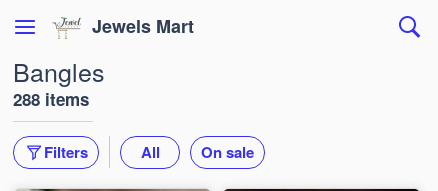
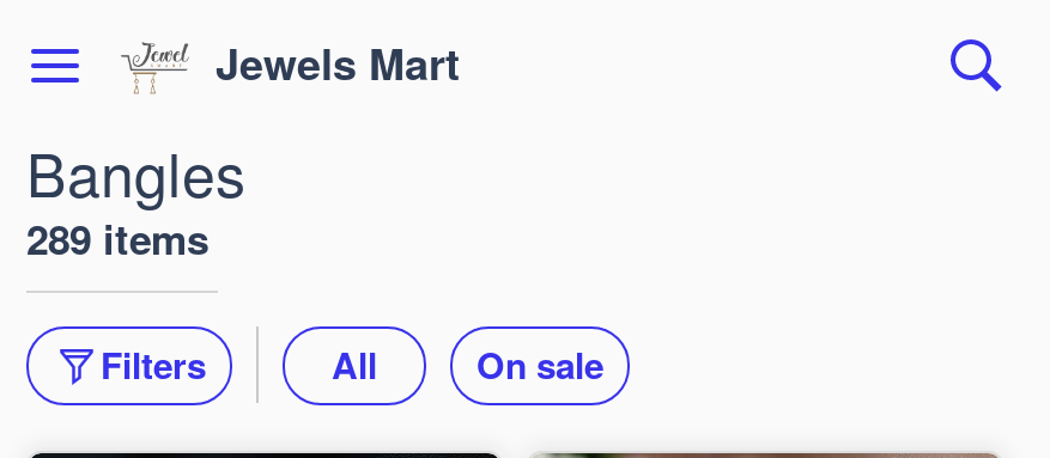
[13,87,89,111] 288 items -> [26,209,208,267] 289 items

